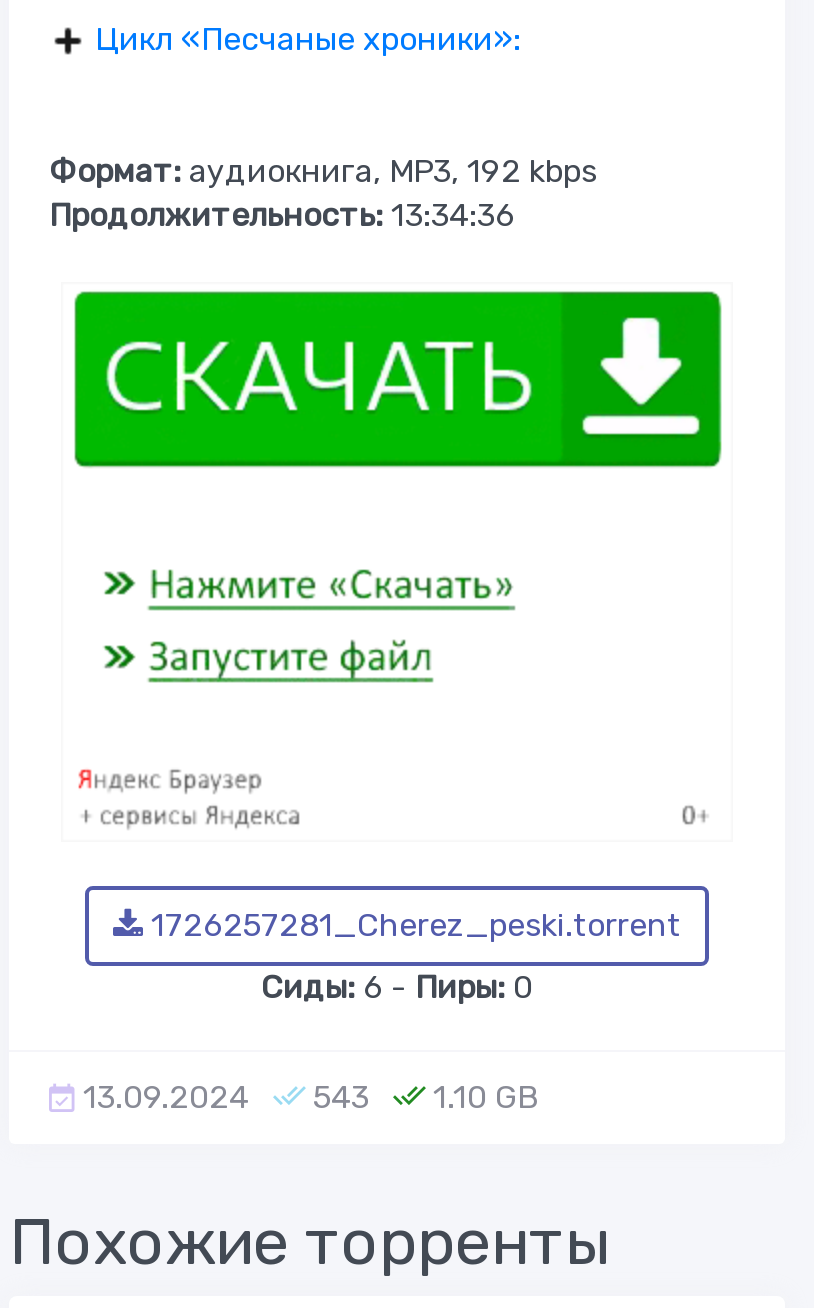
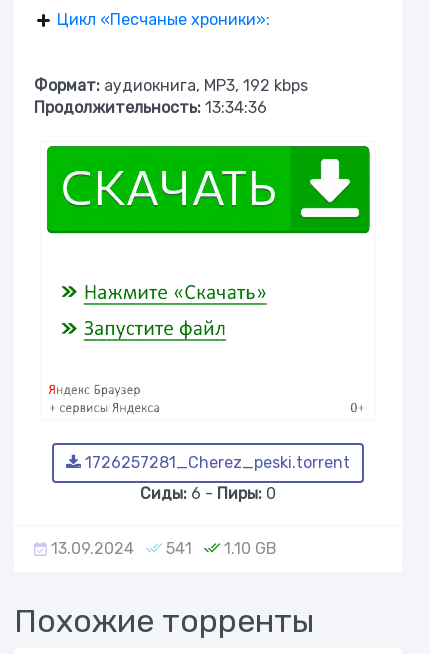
[75,1078,539,1116] 13.09.2024 543 1.10 GB -> [47,539,277,558] 13.09.2024 541 1.10 GB

